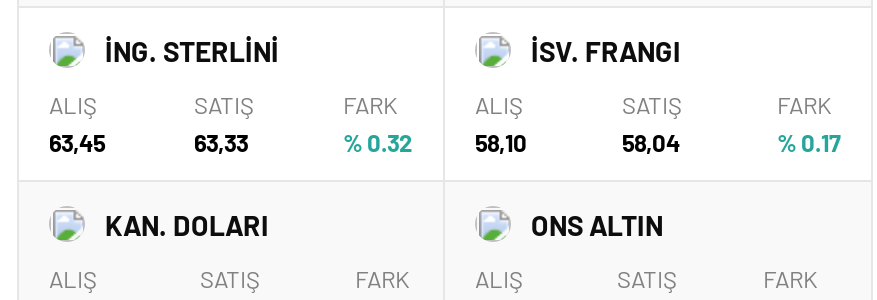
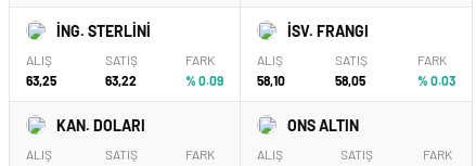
[49,128,105,156] 63,45 -> [26,73,56,88] 63,25
[194,128,248,156] 63,33 -> [105,73,136,88] 63,22
[343,128,413,156] % 0.32 -> [185,73,223,88] % 0.09
[622,128,680,156] 58,04 -> [335,73,365,88] 58,05
[777,128,841,156] % 0.17 -> [417,73,455,88] % 0.03

